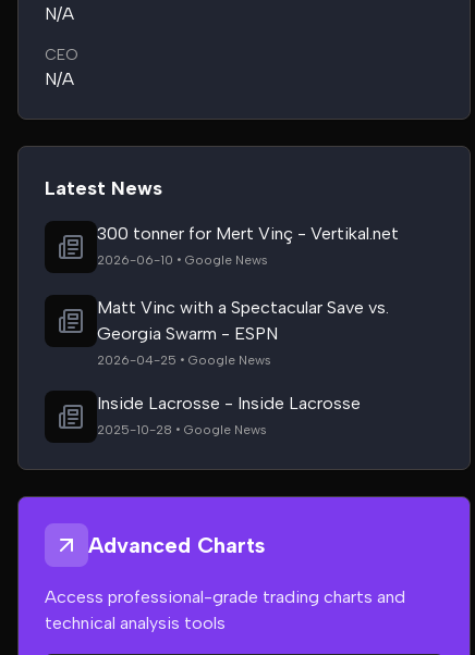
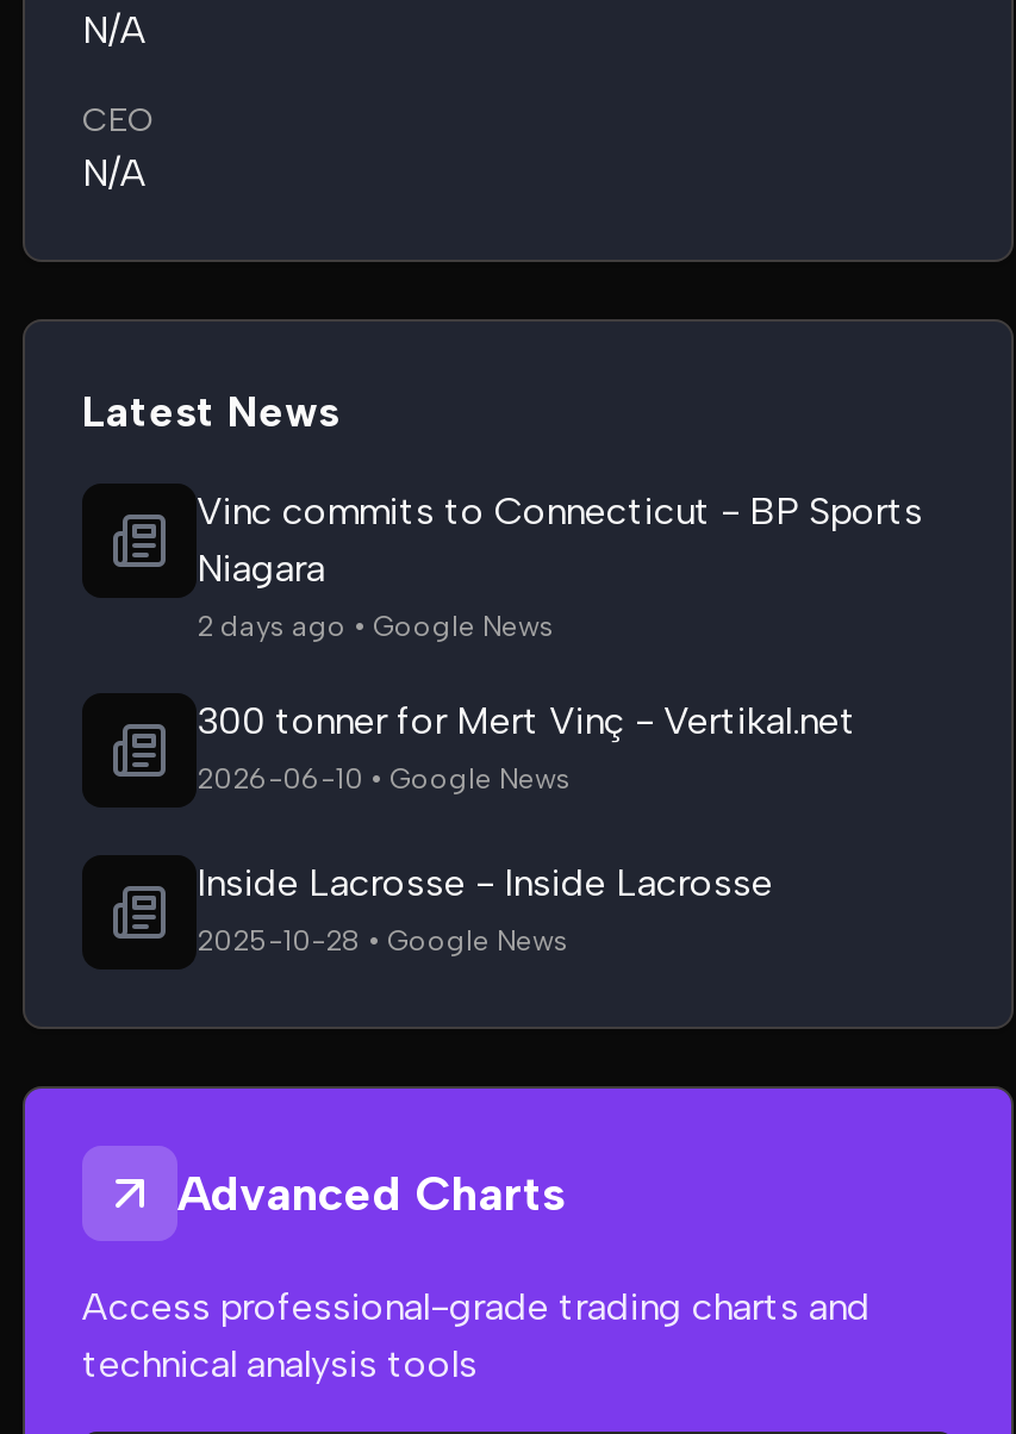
none -> [197,488,923,643] Vinc commits to Connecticut - BP Sports | Niagara | 2 days ago • Google News
moved [97,223,399,268] -> [197,698,856,796]: 300 tonner for Mert Vinç - Vertikal.net | 2026-06-10 • Google News
[97,297,389,368] Matt Vinc with a Spectacular Save vs. | Georgia Swarm - ESPN | 2026-04-25 • Google News -> none

